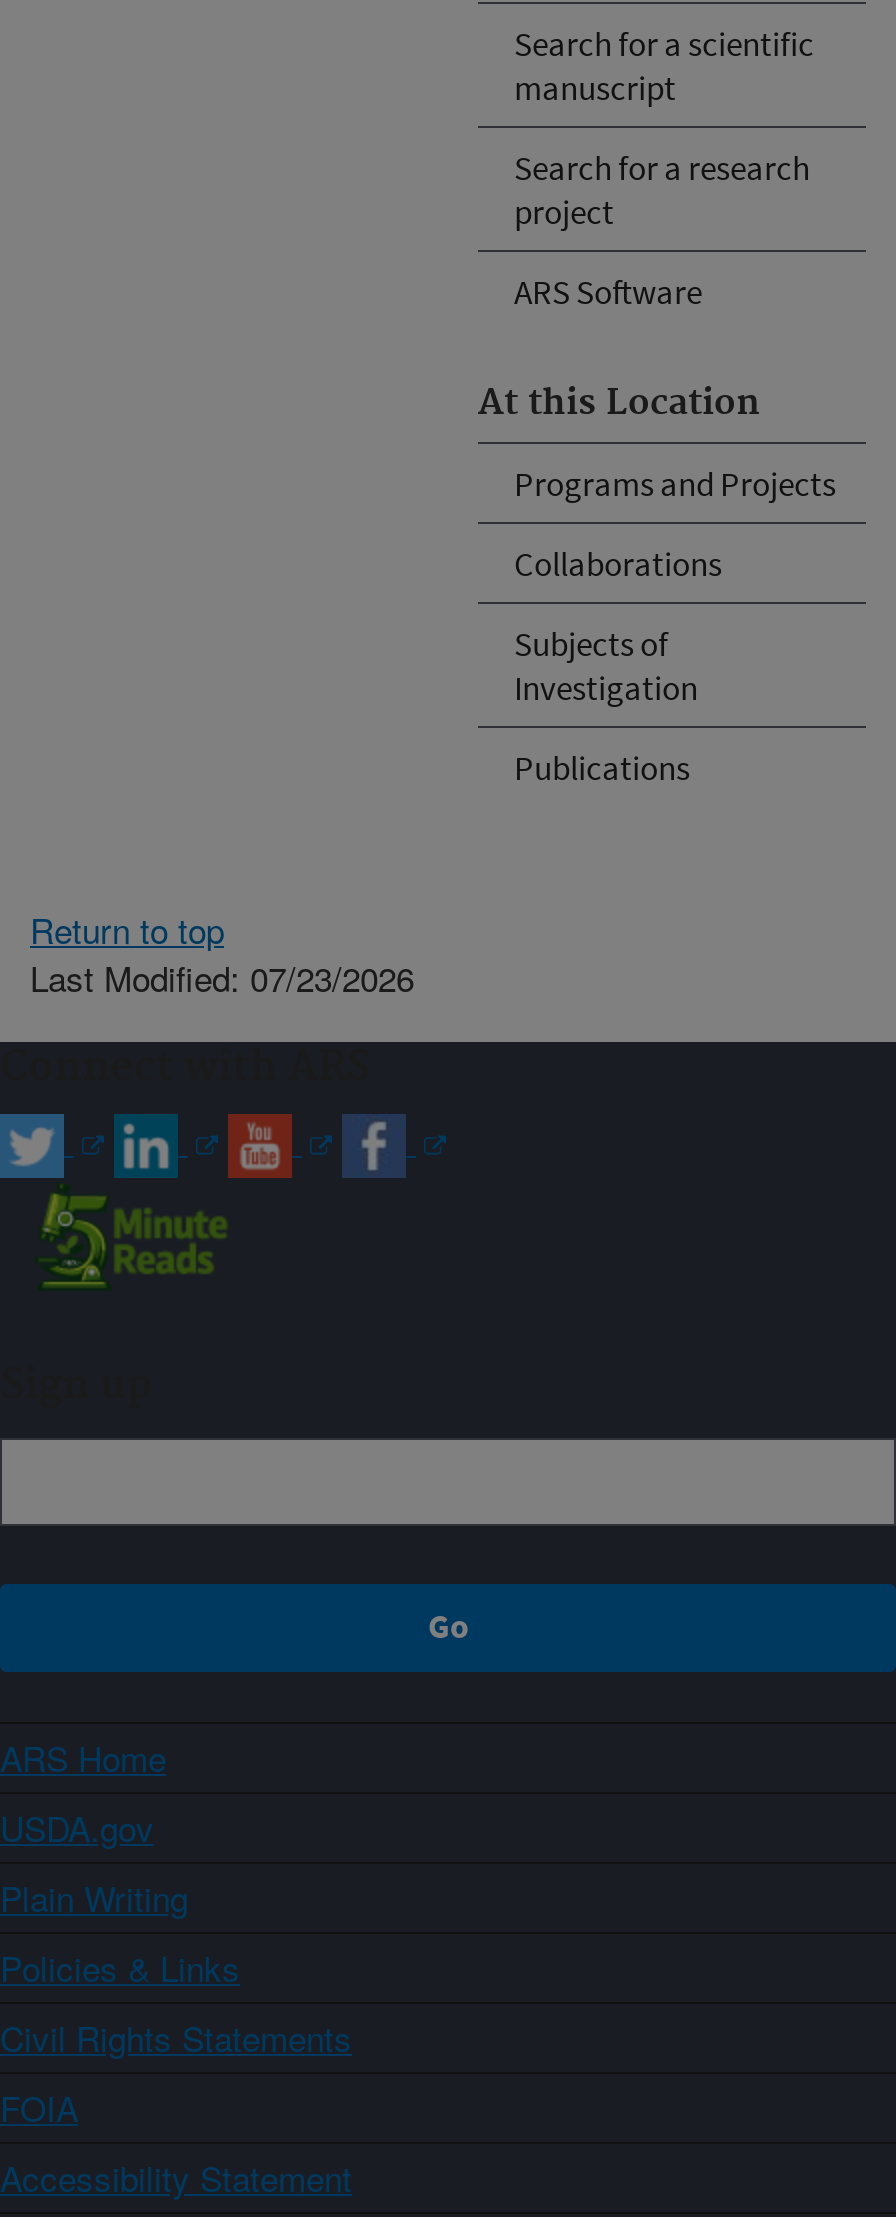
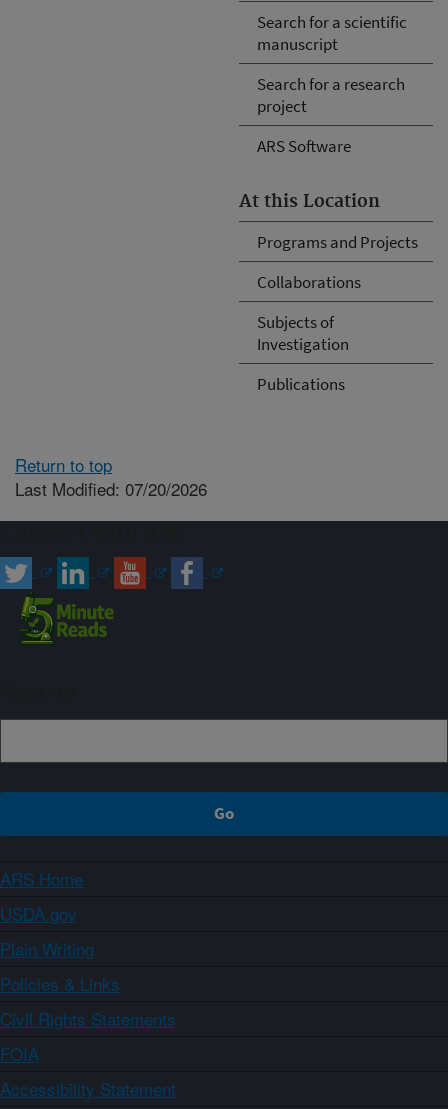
[30,952,414,1002] Last Modified: 07/23/2026 -> [15,476,207,501] Last Modified: 07/20/2026

